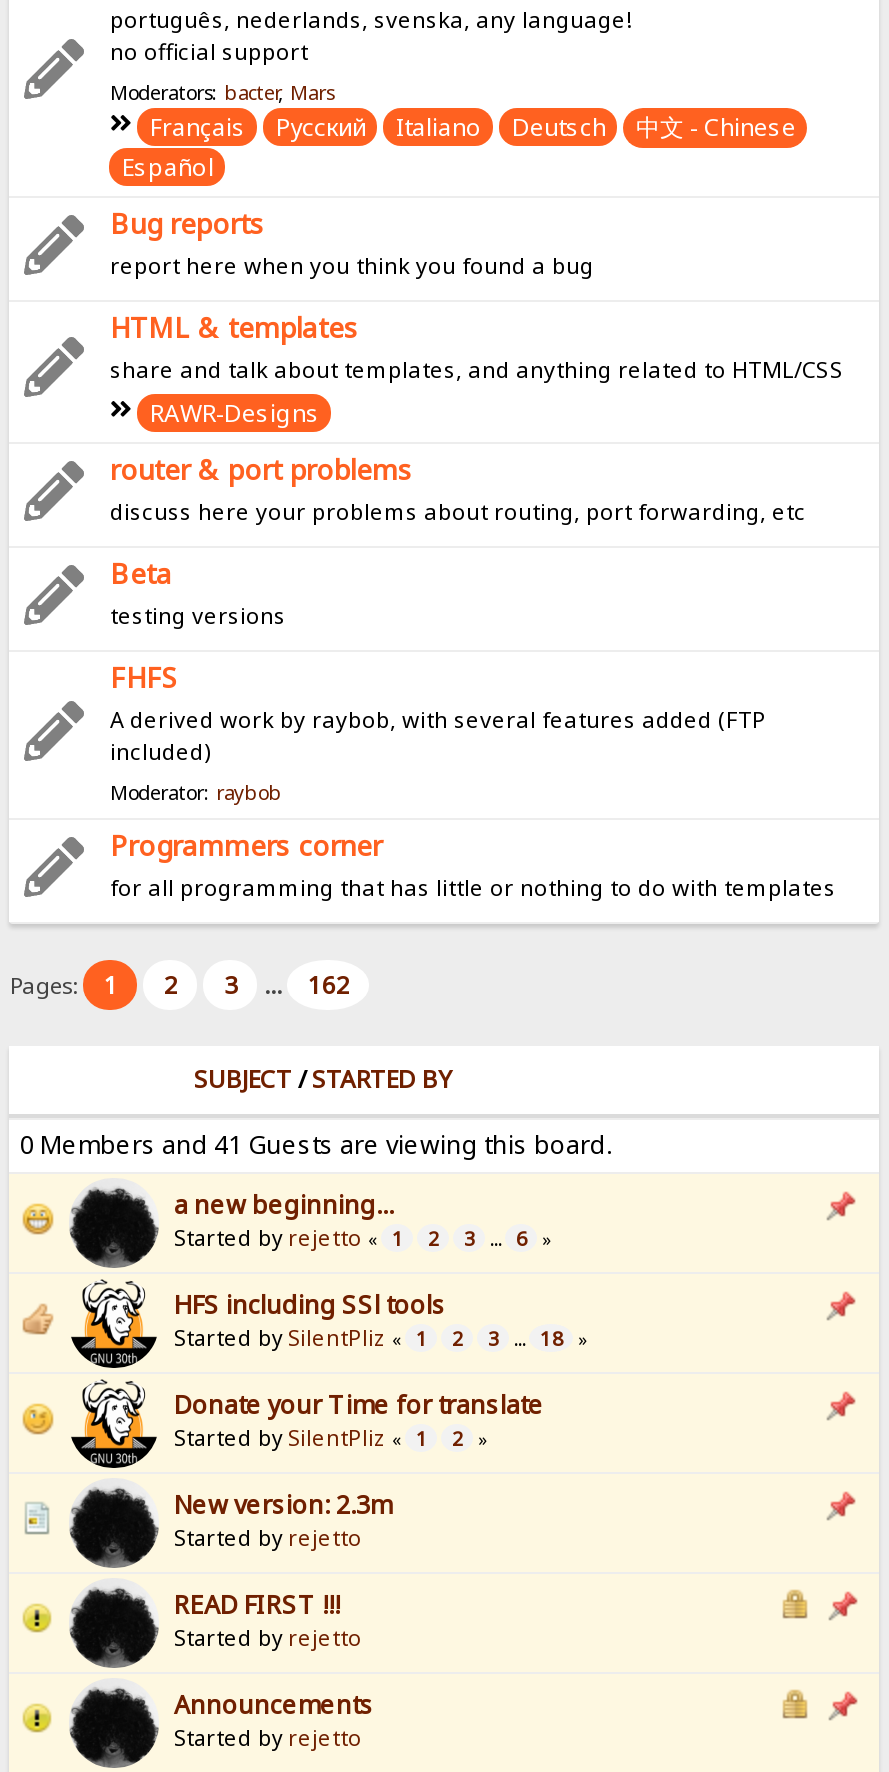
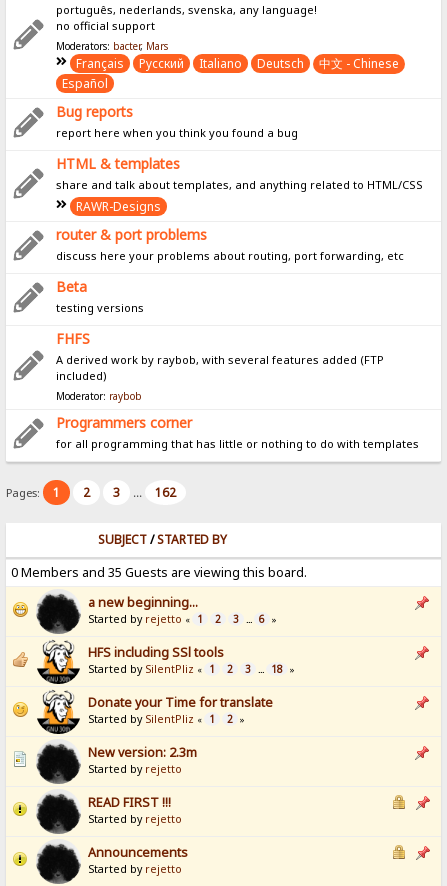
[20,1129,612,1163] 0 Members and 41 Guests are viewing this board. -> [11,564,307,581] 0 Members and 35 Guests are viewing this board.

